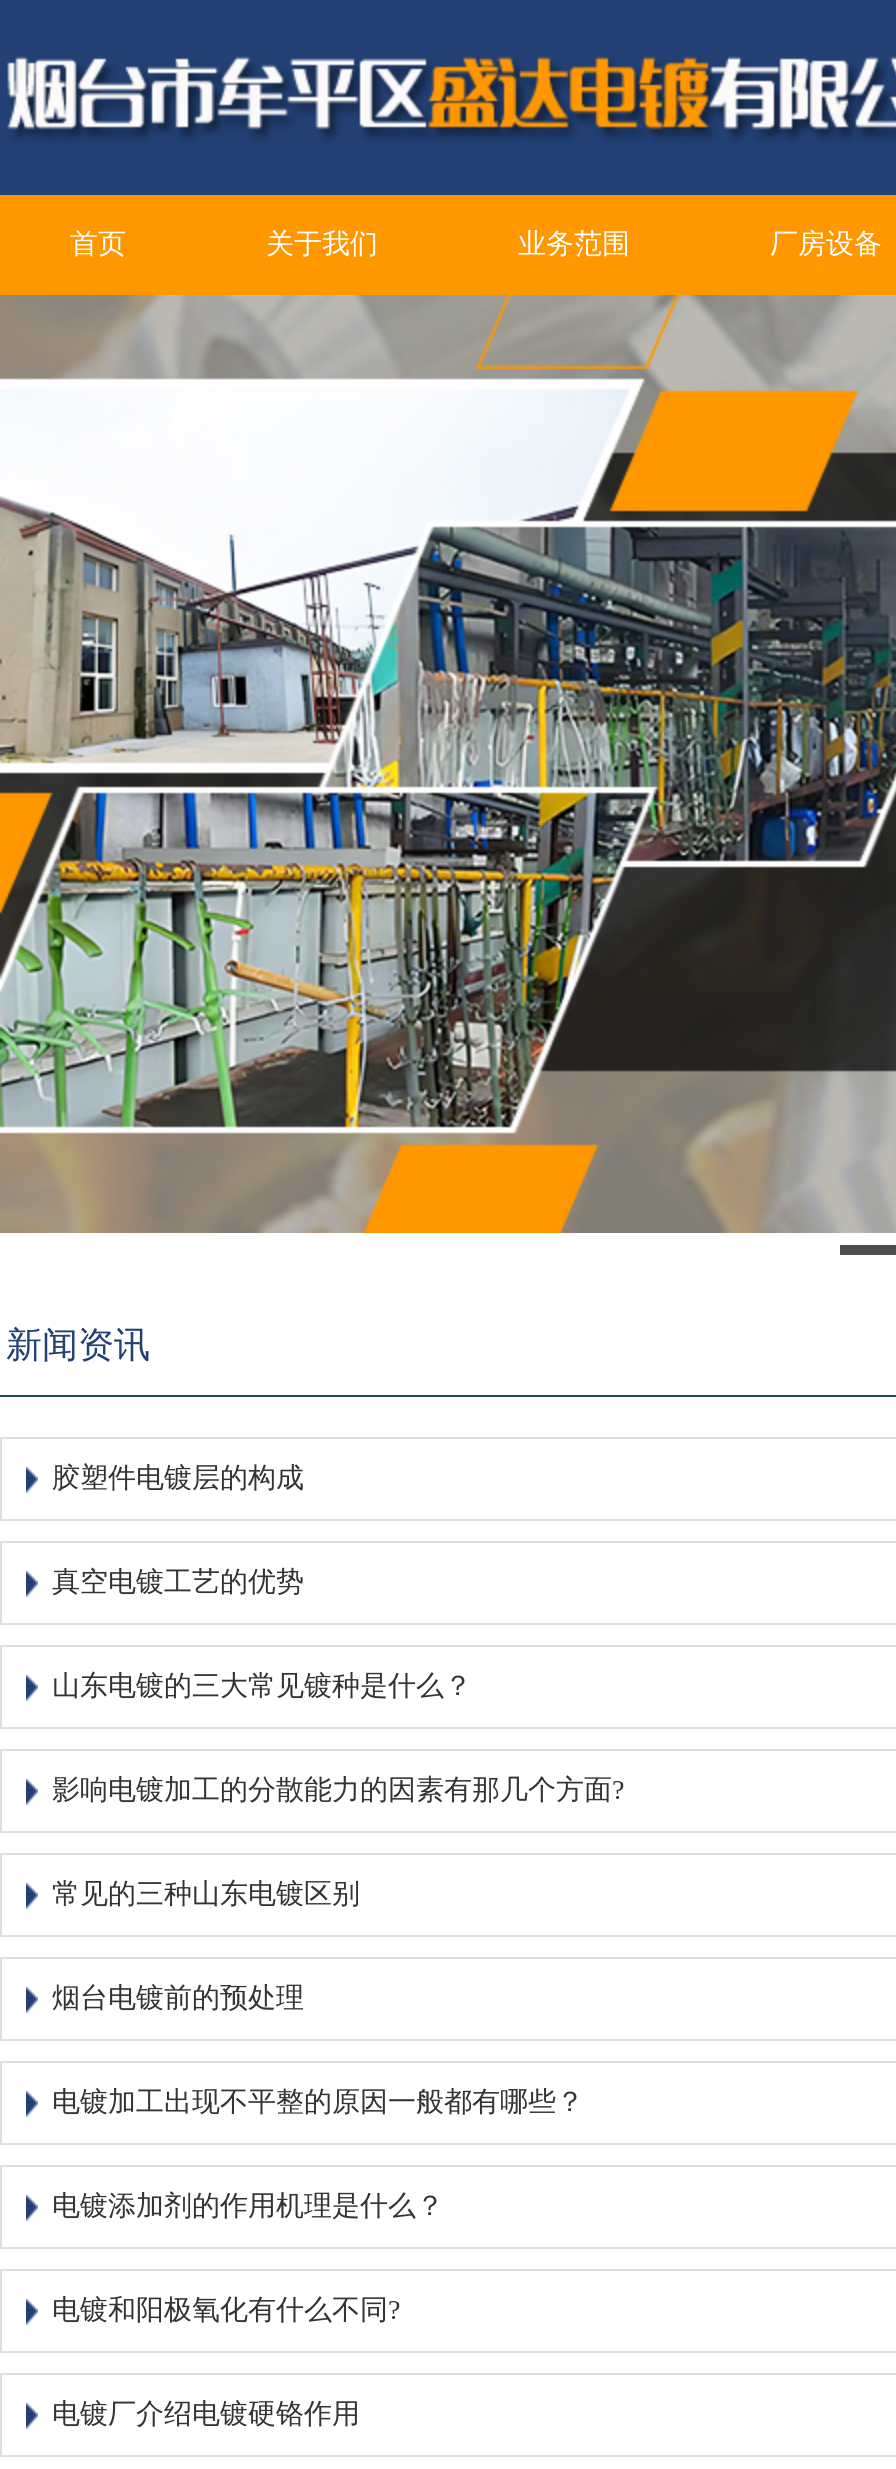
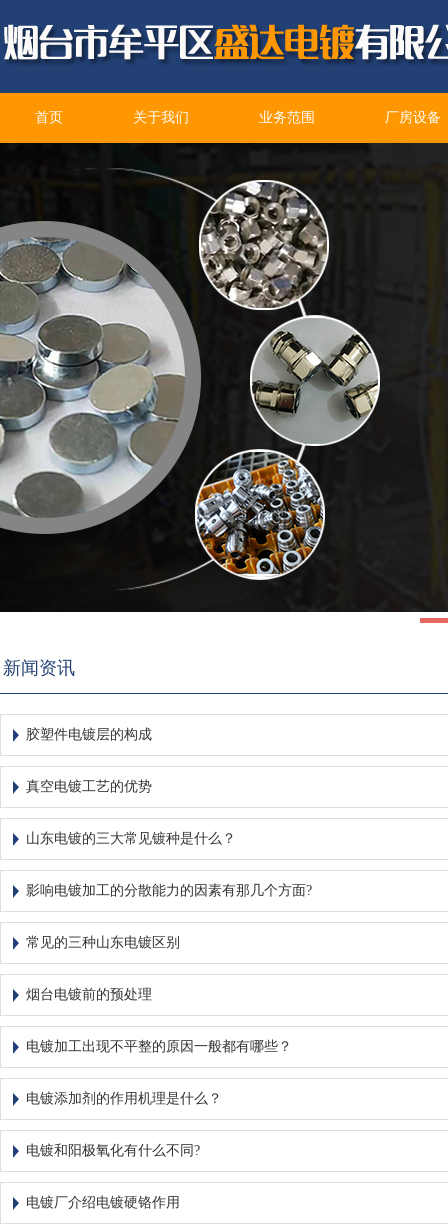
[6,293,890,1257] [image] -> [3,142,445,624] [image]

